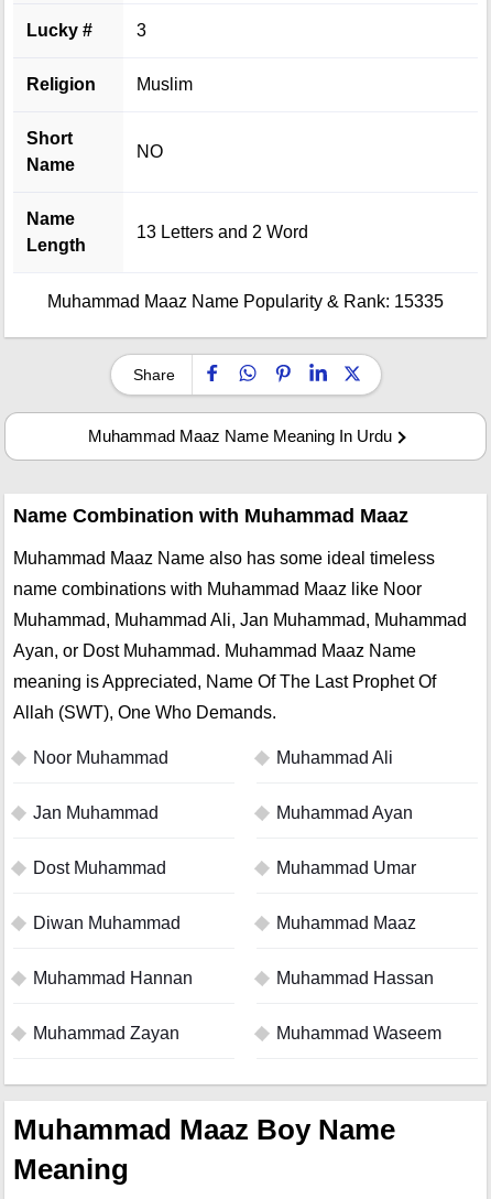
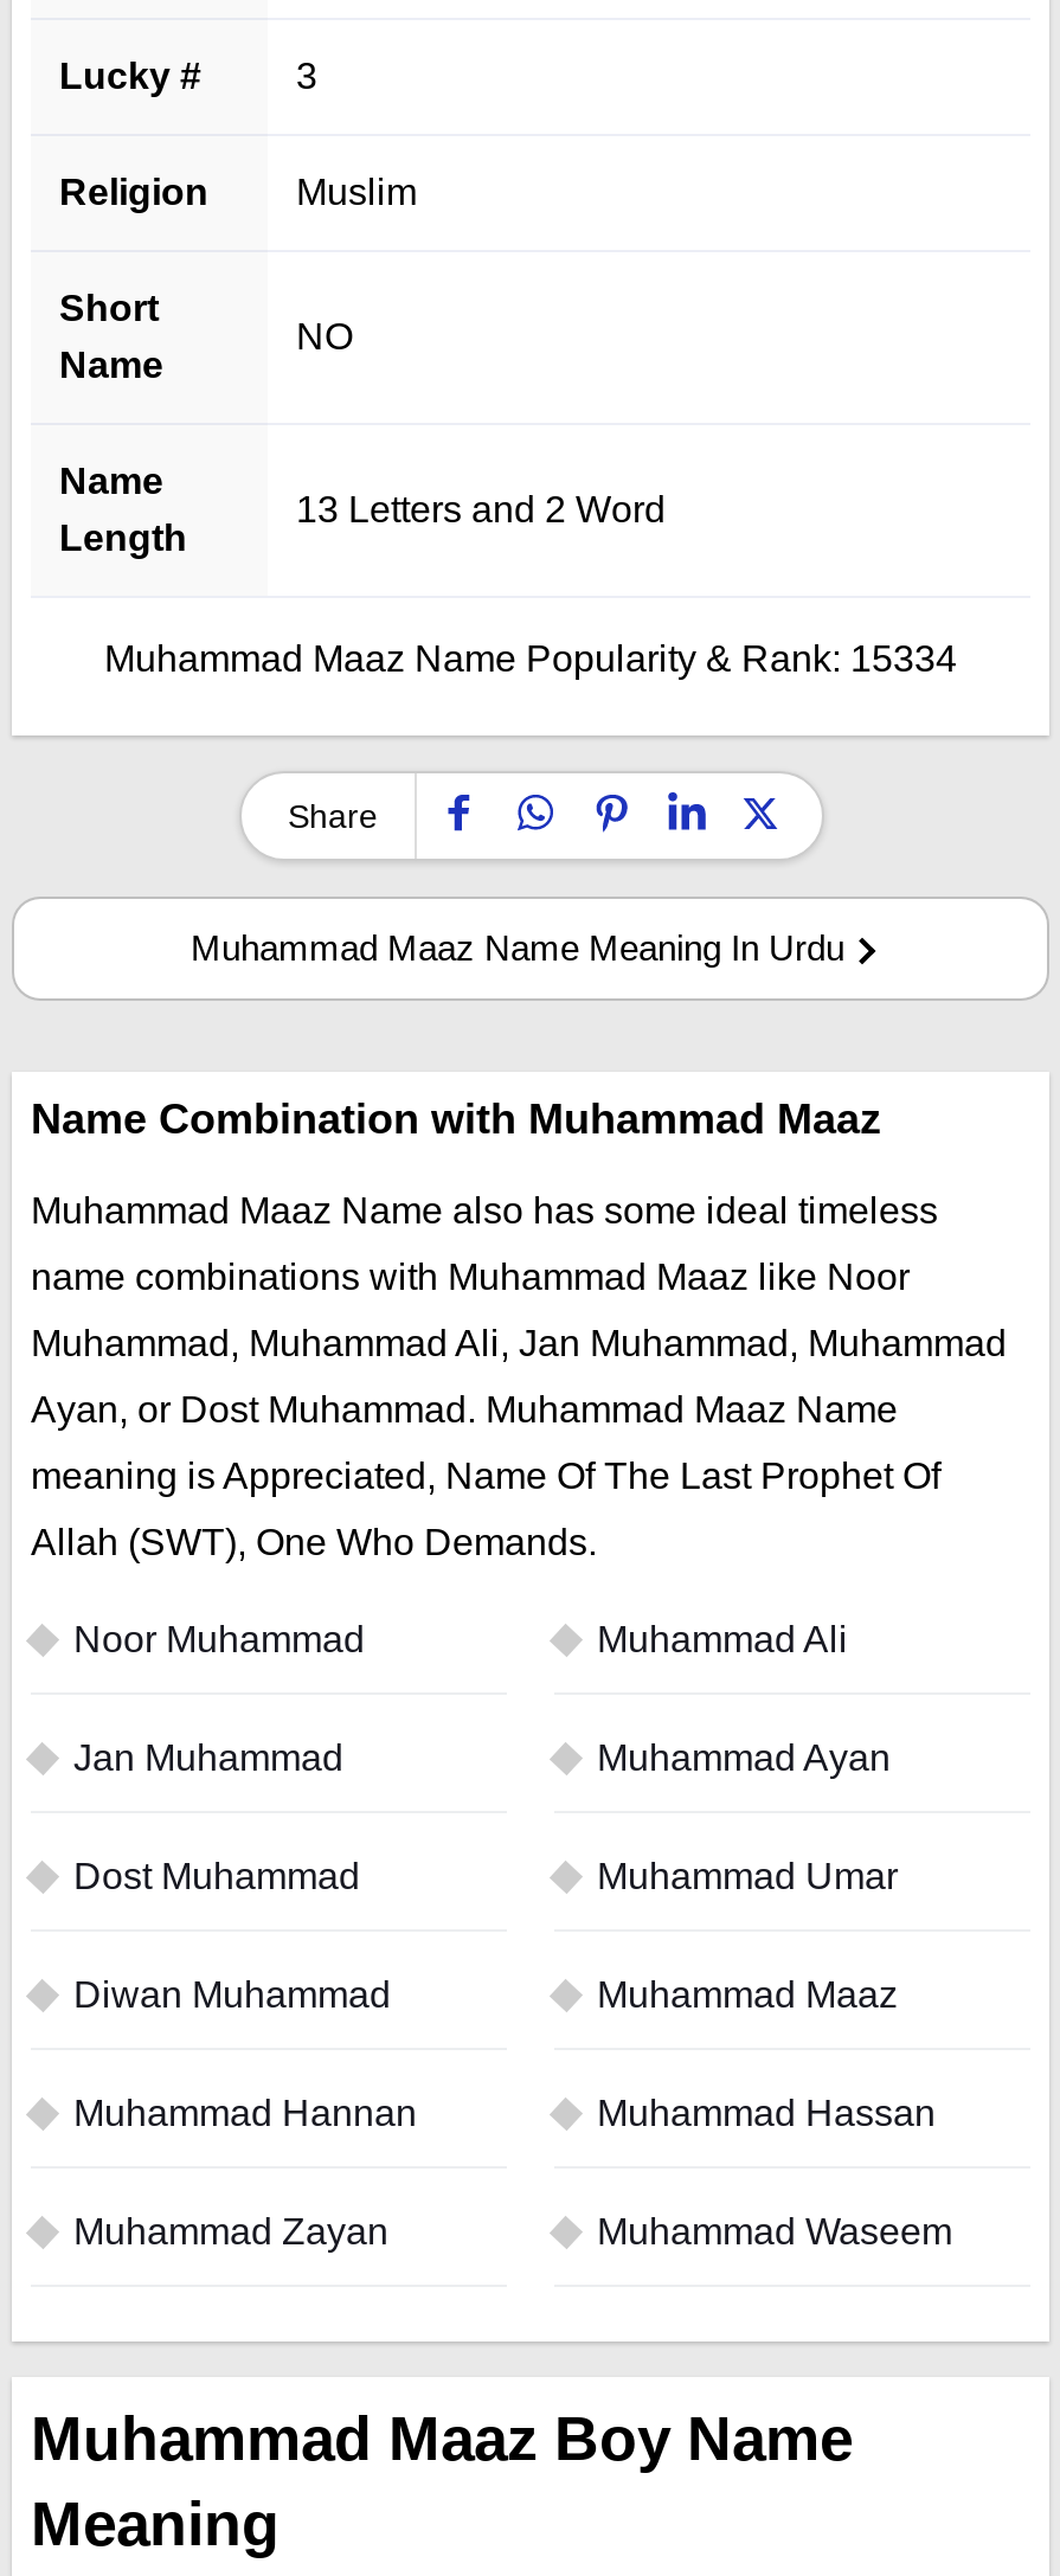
[47,292,444,311] Muhammad Maaz Name Popularity & Rank: 15335 -> [104,638,957,679] Muhammad Maaz Name Popularity & Rank: 15334

